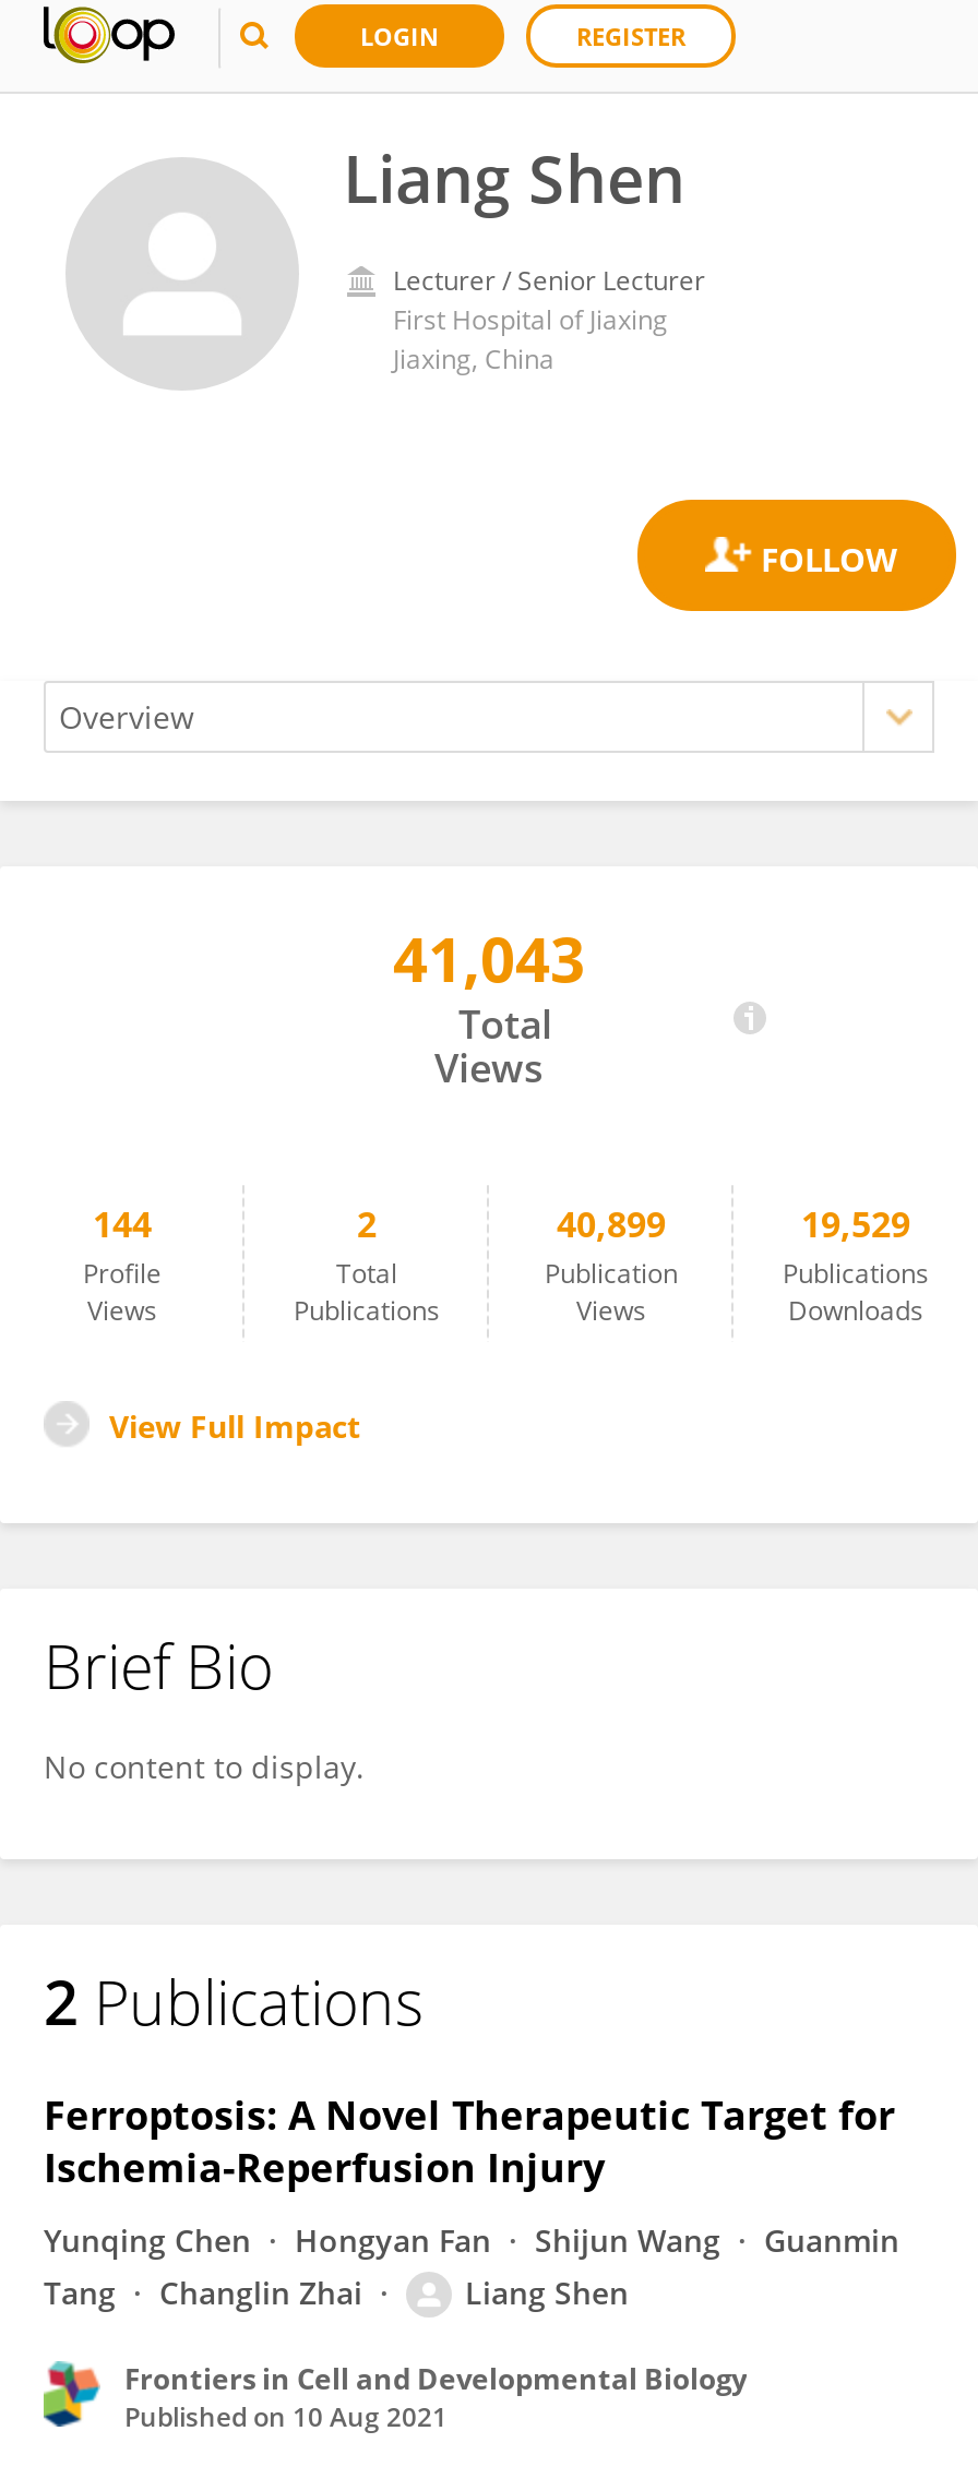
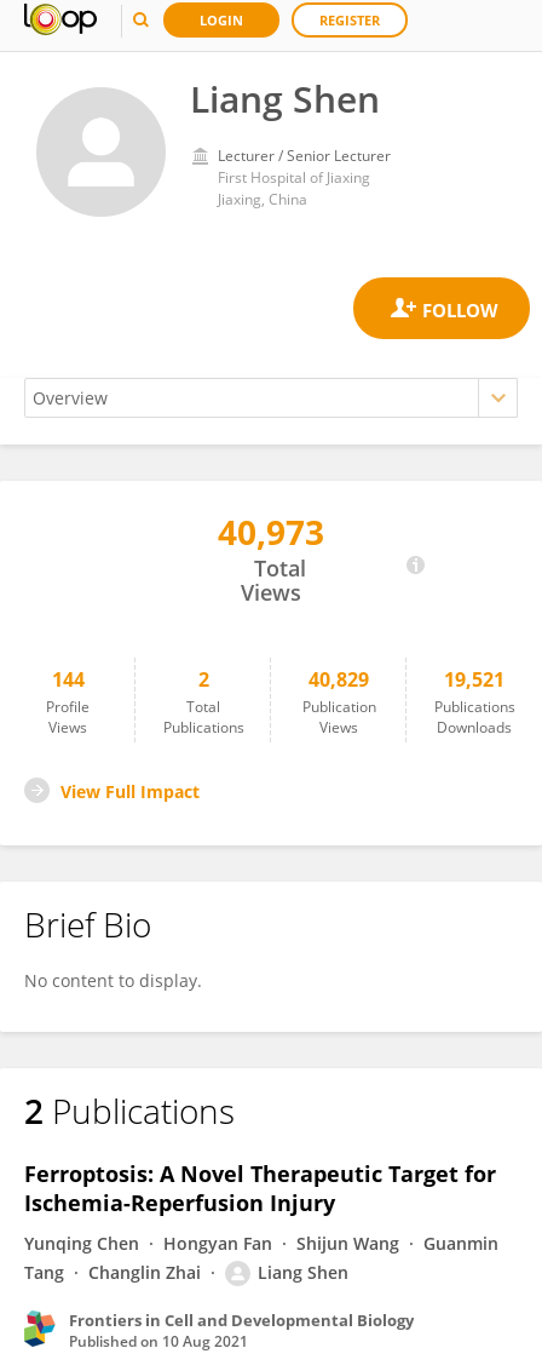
[393,917,585,999] 41,043 -> [218,509,324,555] 40,973
[557,1200,666,1248] 40,899 -> [309,666,369,693] 40,829
[801,1200,910,1248] 19,529 -> [444,666,504,693] 19,521

